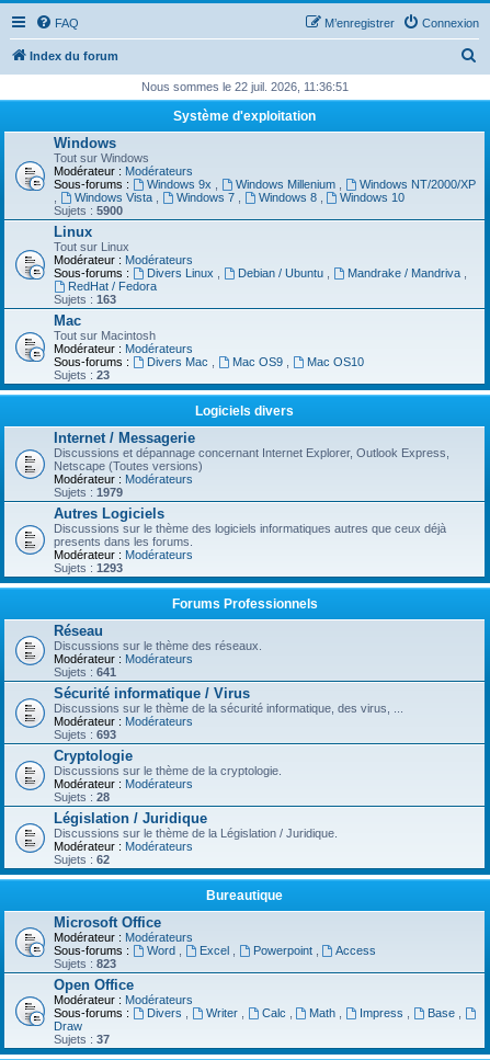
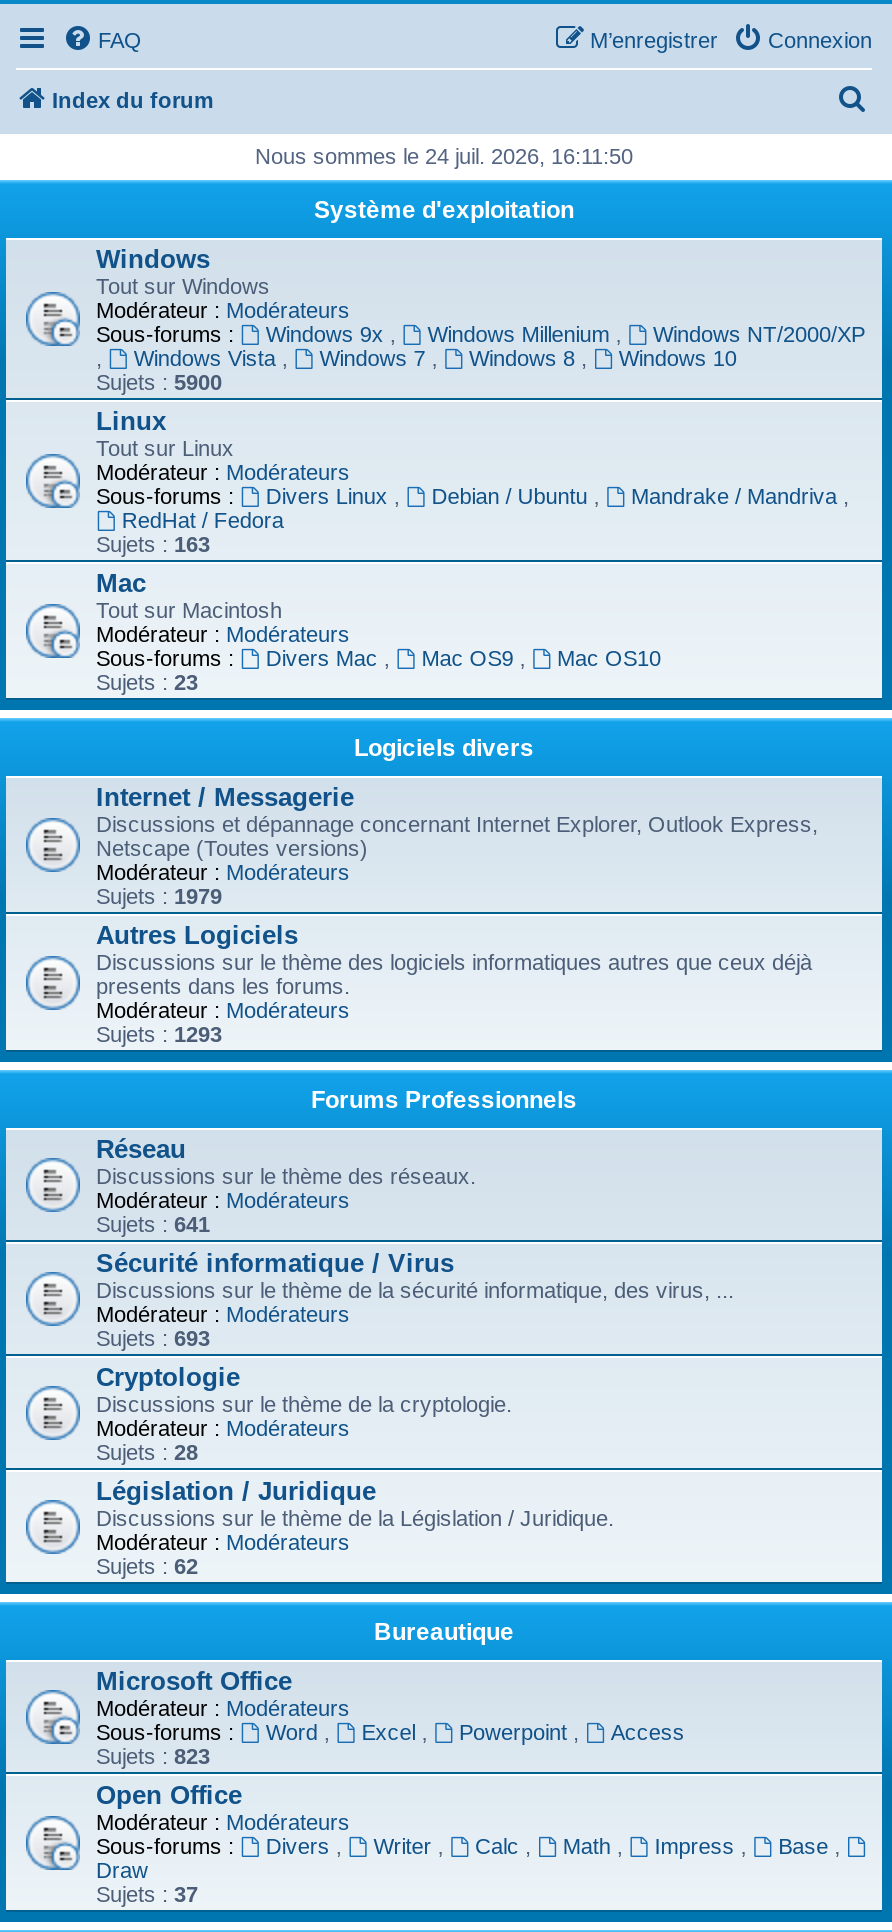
[141,80,348,93] Nous sommes le 22 juil. 2026, 11:36:51 -> [255,144,633,168] Nous sommes le 24 juil. 2026, 16:11:50

